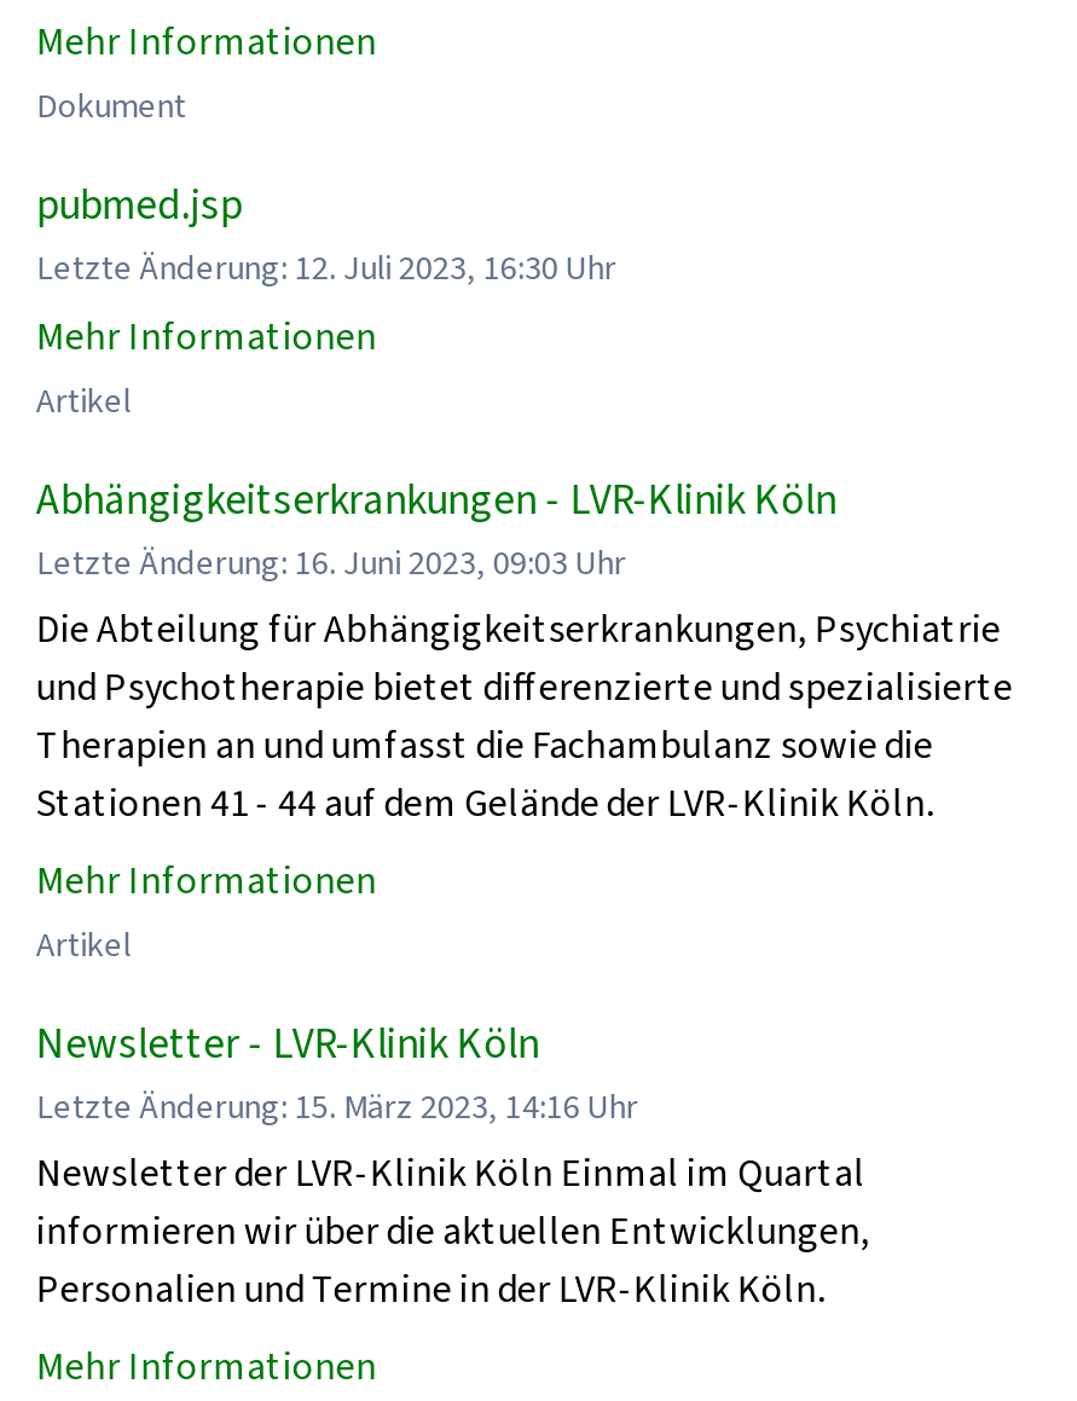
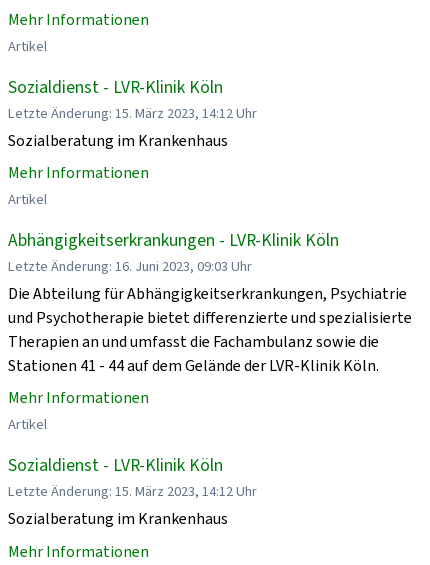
[36,83,186,129] Dokument -> [8,37,47,56] Artikel
[36,175,616,291] pubmed.jsp | Letzte Änderung: 12. Juli 2023, 16:30 Uhr -> [8,75,257,151] Sozialdienst - LVR-Klinik Köln | Letzte Änderung: 15. März 2023, 14:12 Uhr | Sozialberatung im Krankenhaus
moved [36,311,1013,969] -> [8,162,412,434]: Mehr Informationen | Artikel | Abhängigkeitserkrankungen - LVR-Klinik Köln | ... | Mehr Informationen | Artikel
[36,1014,870,1315] Newsletter - LVR-Klinik Köln | Letzte Änderung: 15. März 2023, 14:16 Uhr | Newsletter der LVR-Klinik Köln Einmal im Quartal | informieren wir über die aktuellen Entwicklungen, | Personalien und Termine in der LVR-Klinik Köln. -> [8,453,257,529] Sozialdienst - LVR-Klinik Köln | Letzte Änderung: 15. März 2023, 14:12 Uhr | Sozialberatung im Krankenhaus

